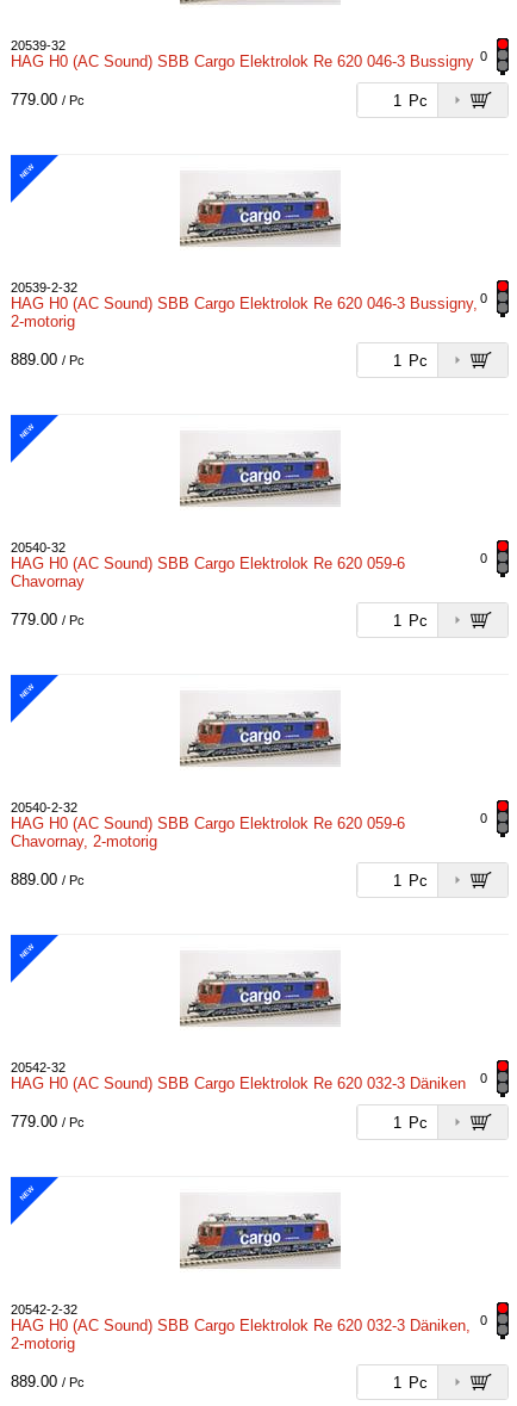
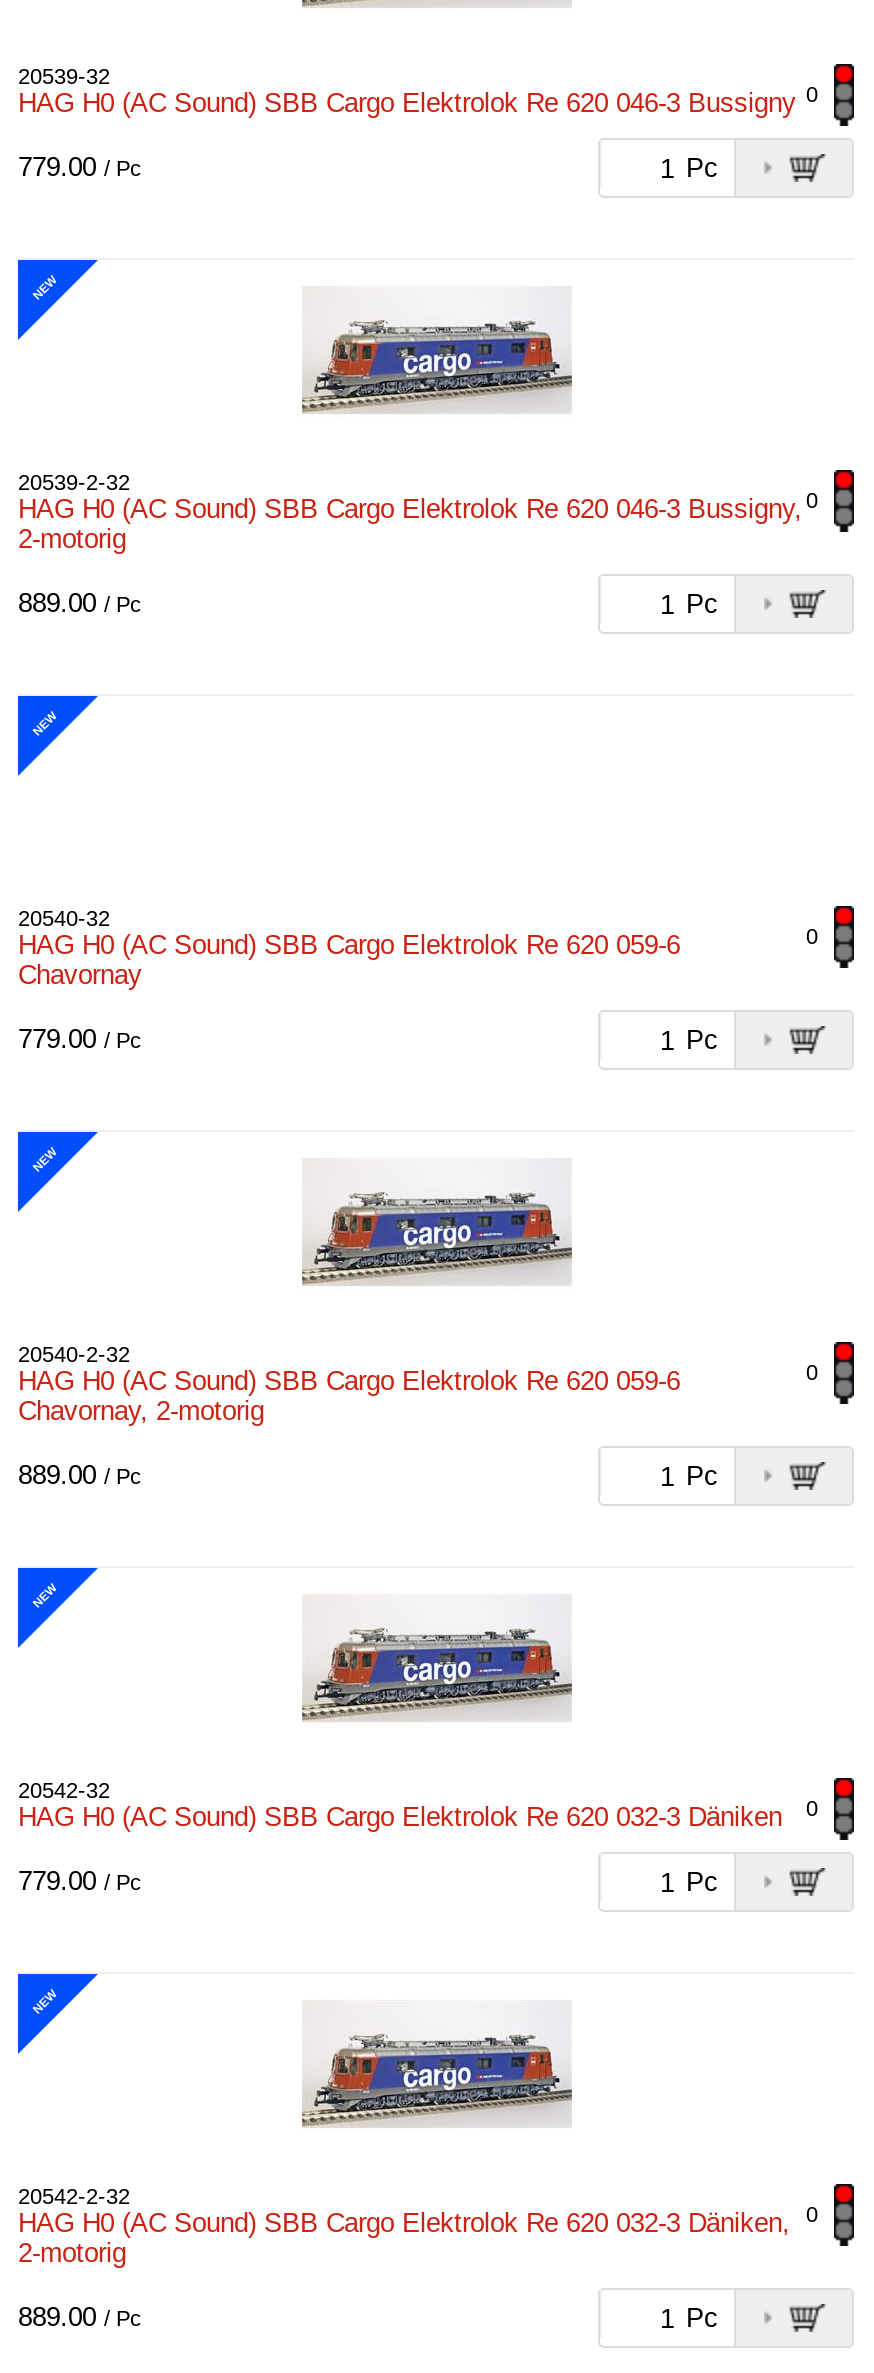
[179,435,342,507] [image] -> none

